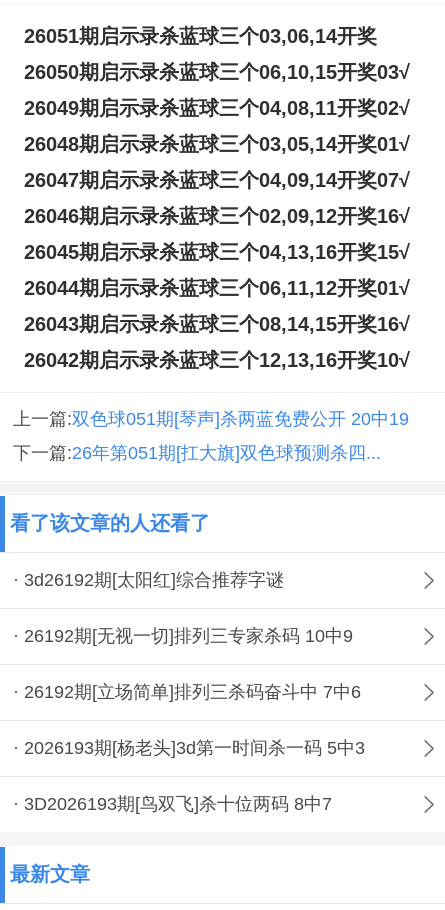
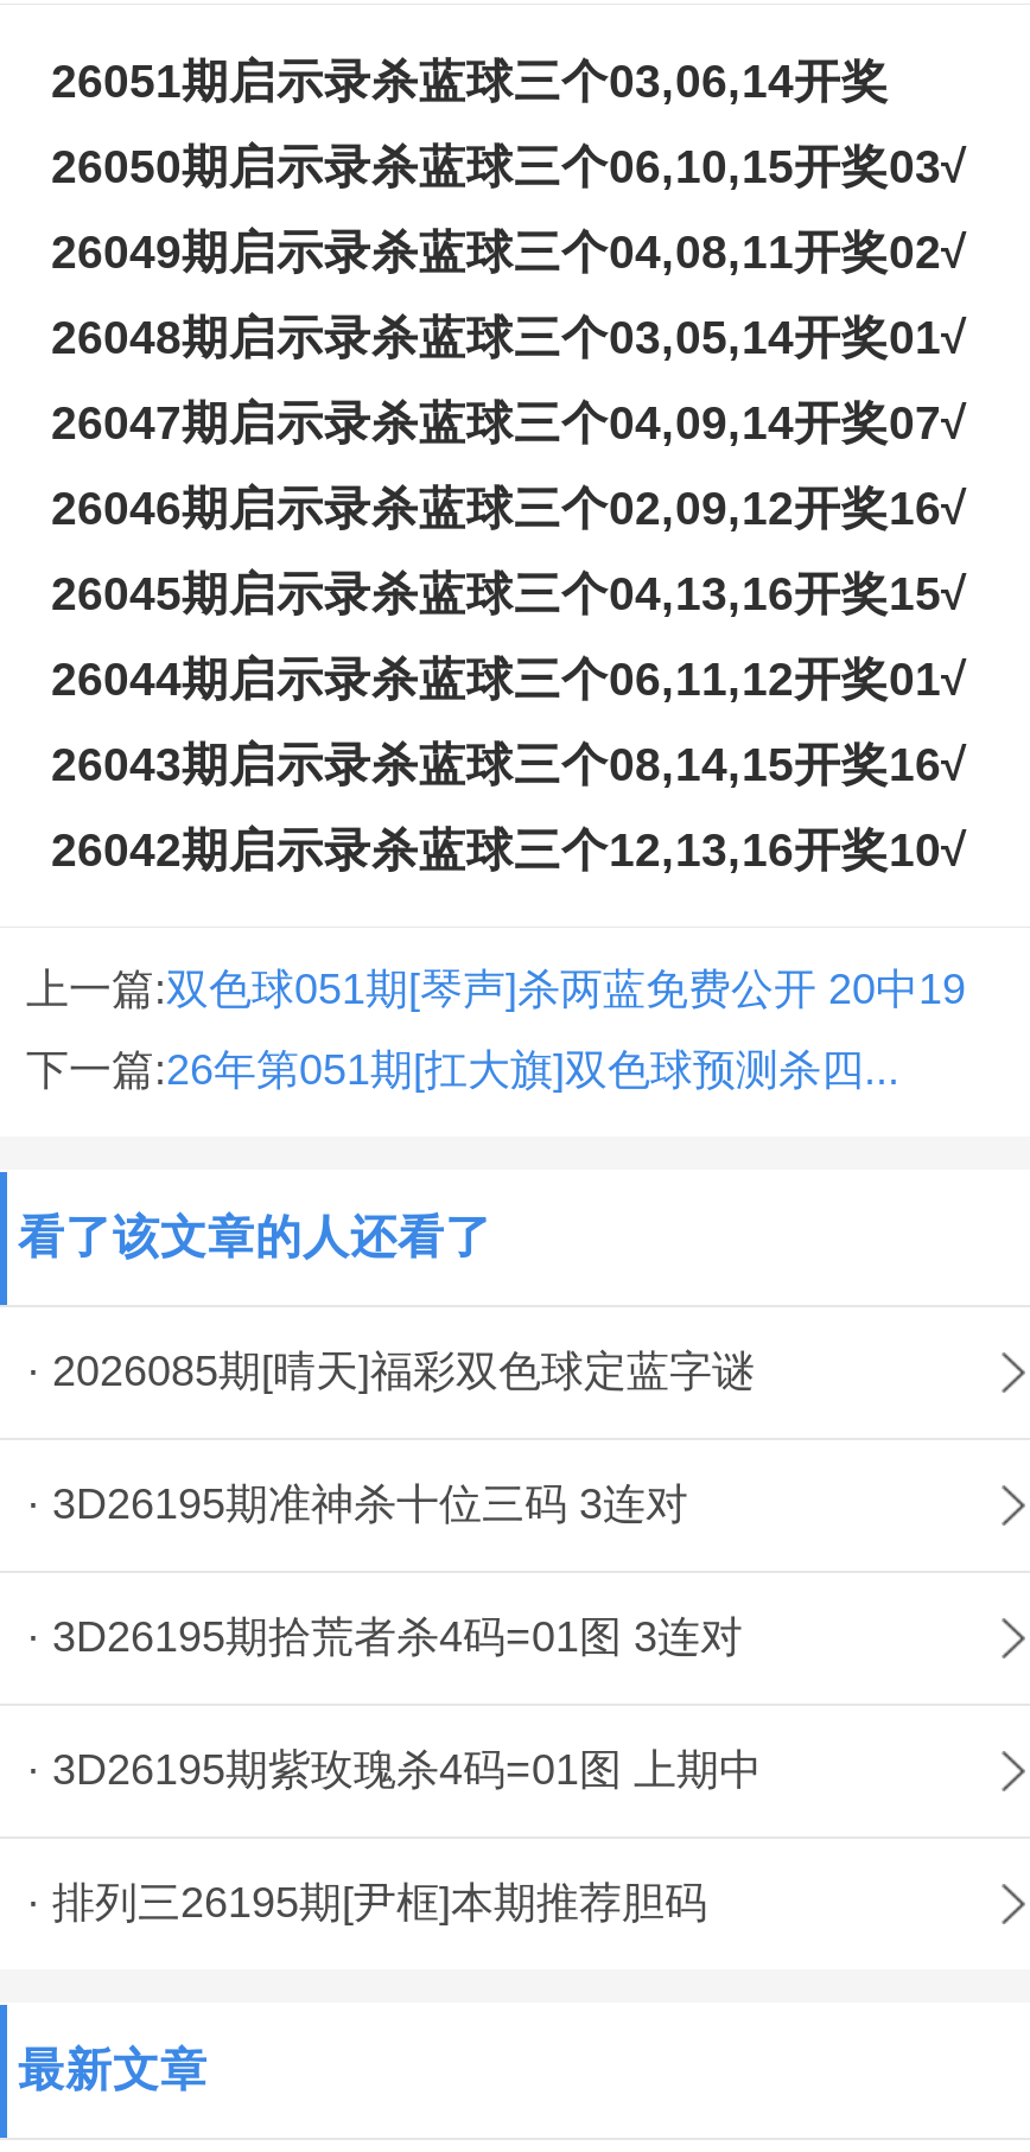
[13,570,284,590] · 3d26192期[太阳红]综合推荐字谜 -> [26,1348,755,1395] · 2026085期[晴天]福彩双色球定蓝字谜
[13,626,353,646] · 26192期[无视一切]排列三专家杀码 10中9 -> [26,1481,688,1528] · 3D26195期准神杀十位三码 3连对
[13,682,361,702] · 26192期[立场简单]排列三杀码奋斗中 7中6 -> [26,1613,743,1661] · 3D26195期拾荒者杀4码=01图 3连对
[13,738,365,758] · 2026193期[杨老头]3d第一时间杀一码 5中3 -> [26,1746,762,1794] · 3D26195期紫玫瑰杀4码=01图 上期中
[13,794,332,814] · 3D2026193期[鸟双飞]杀十位两码 8中7 -> [26,1879,707,1927] · 排列三26195期[尹框]本期推荐胆码

